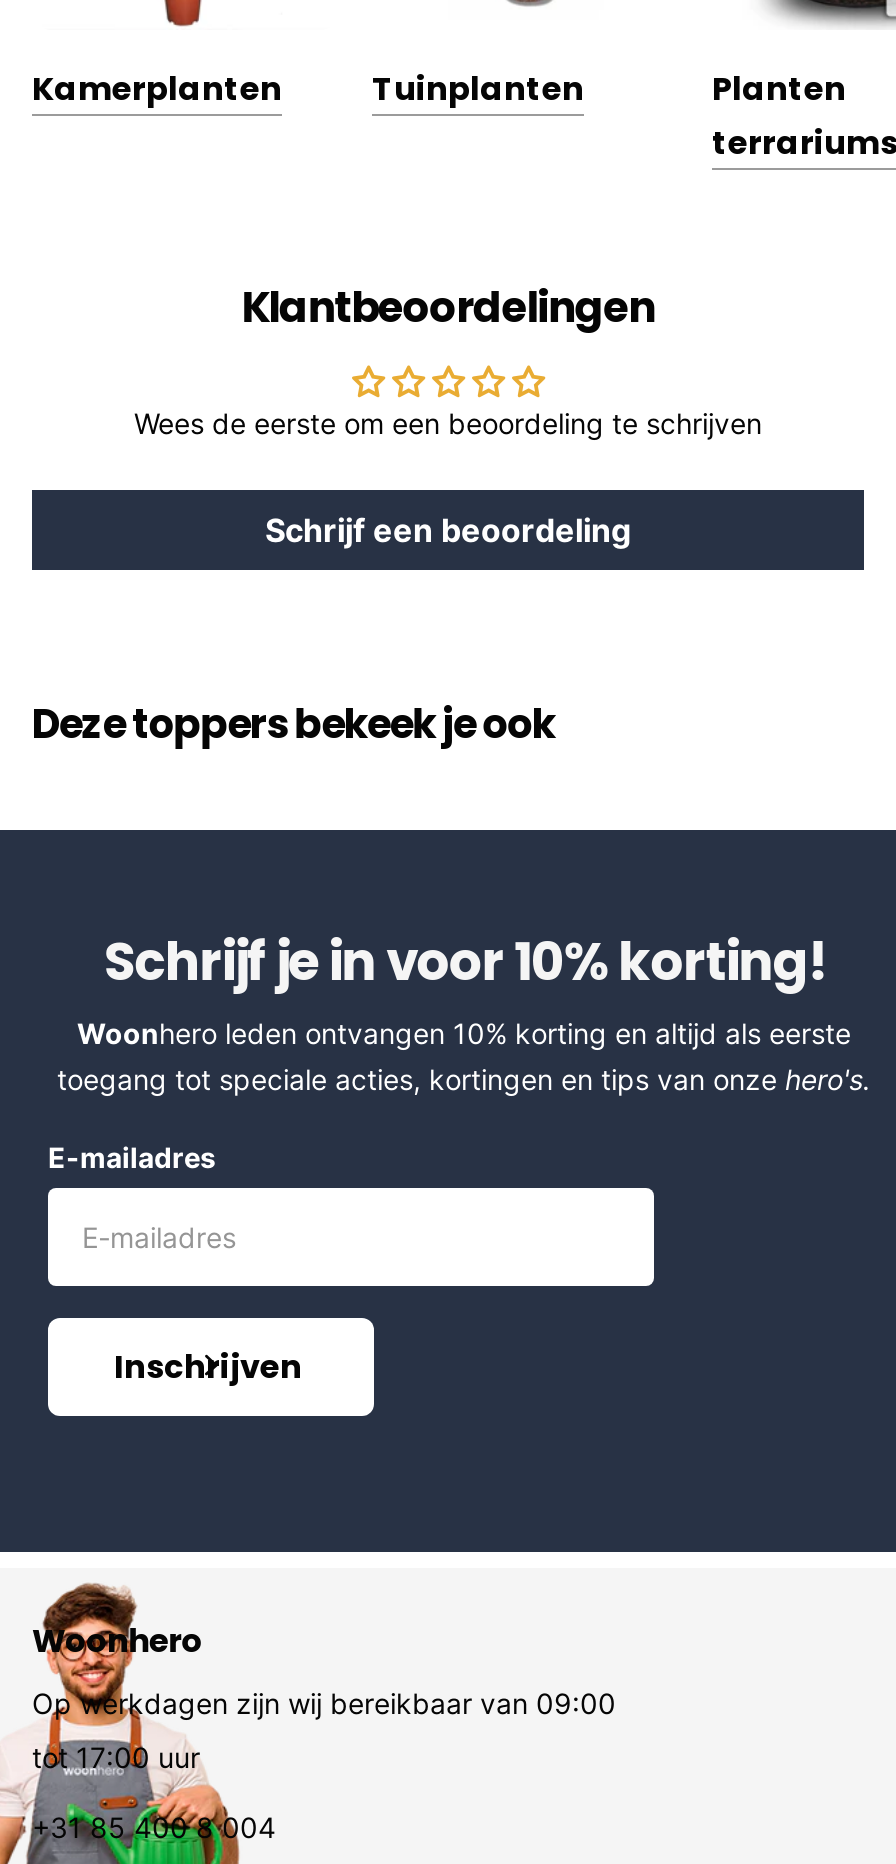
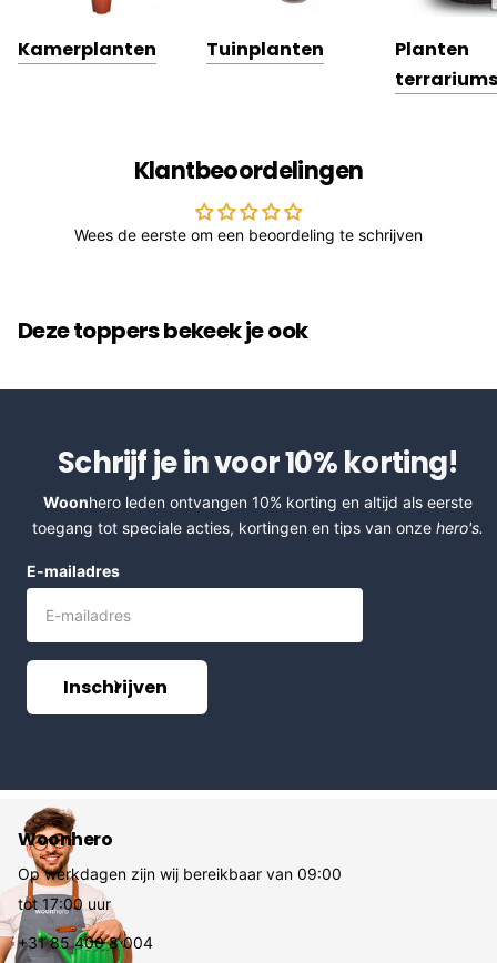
[265,509,631,549] Schrijf een beoordeling -> none

